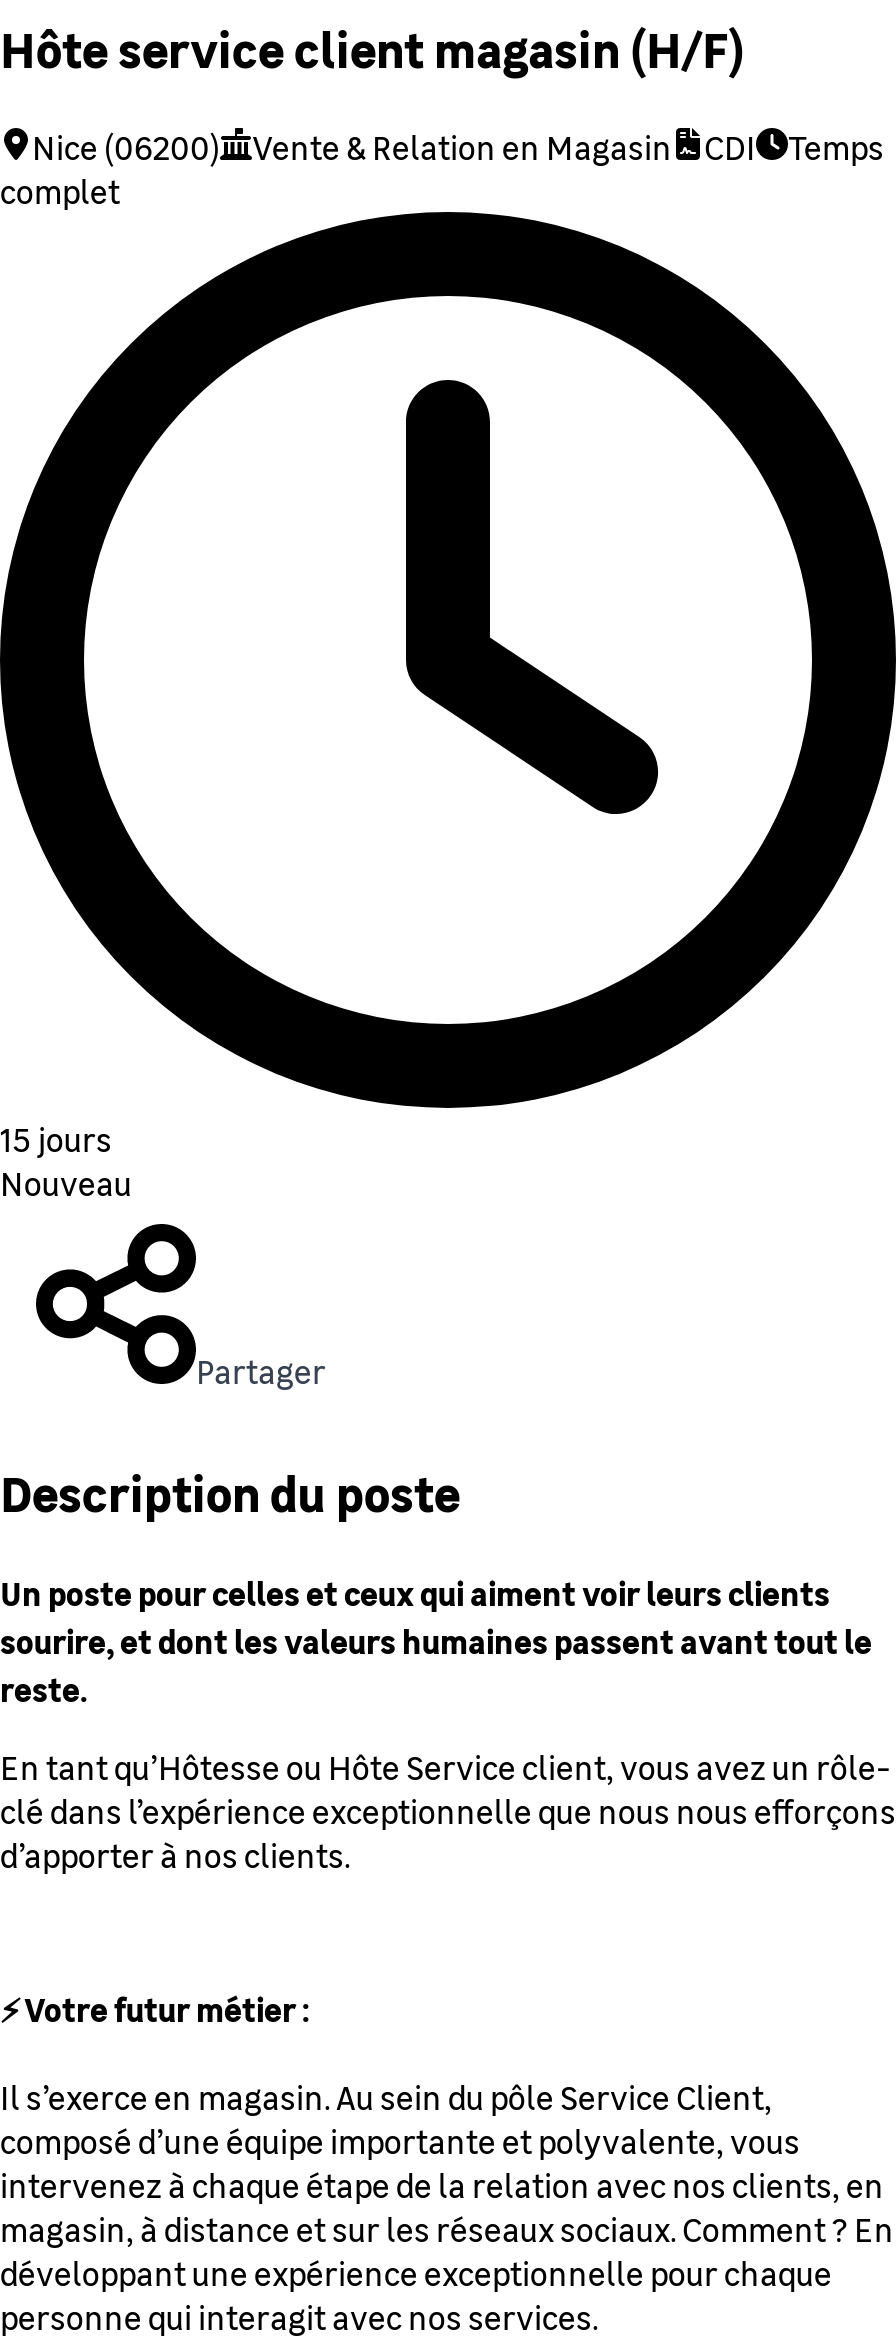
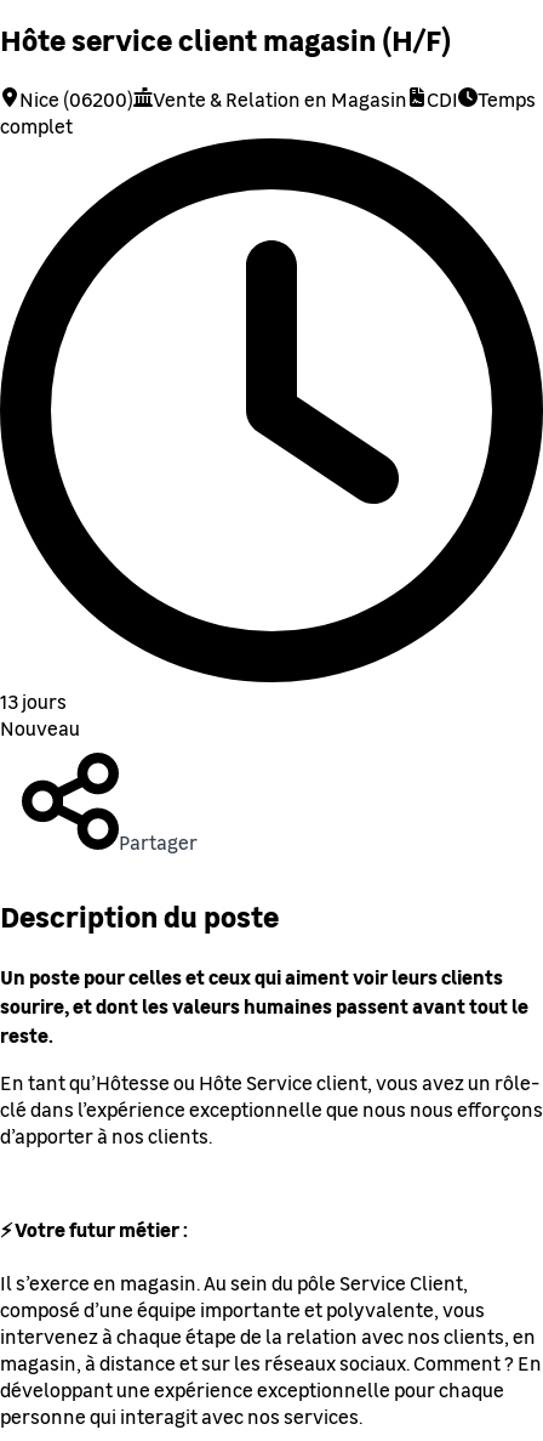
[0,1116,112,1160] 15 jours -> [0,687,67,714] 13 jours

